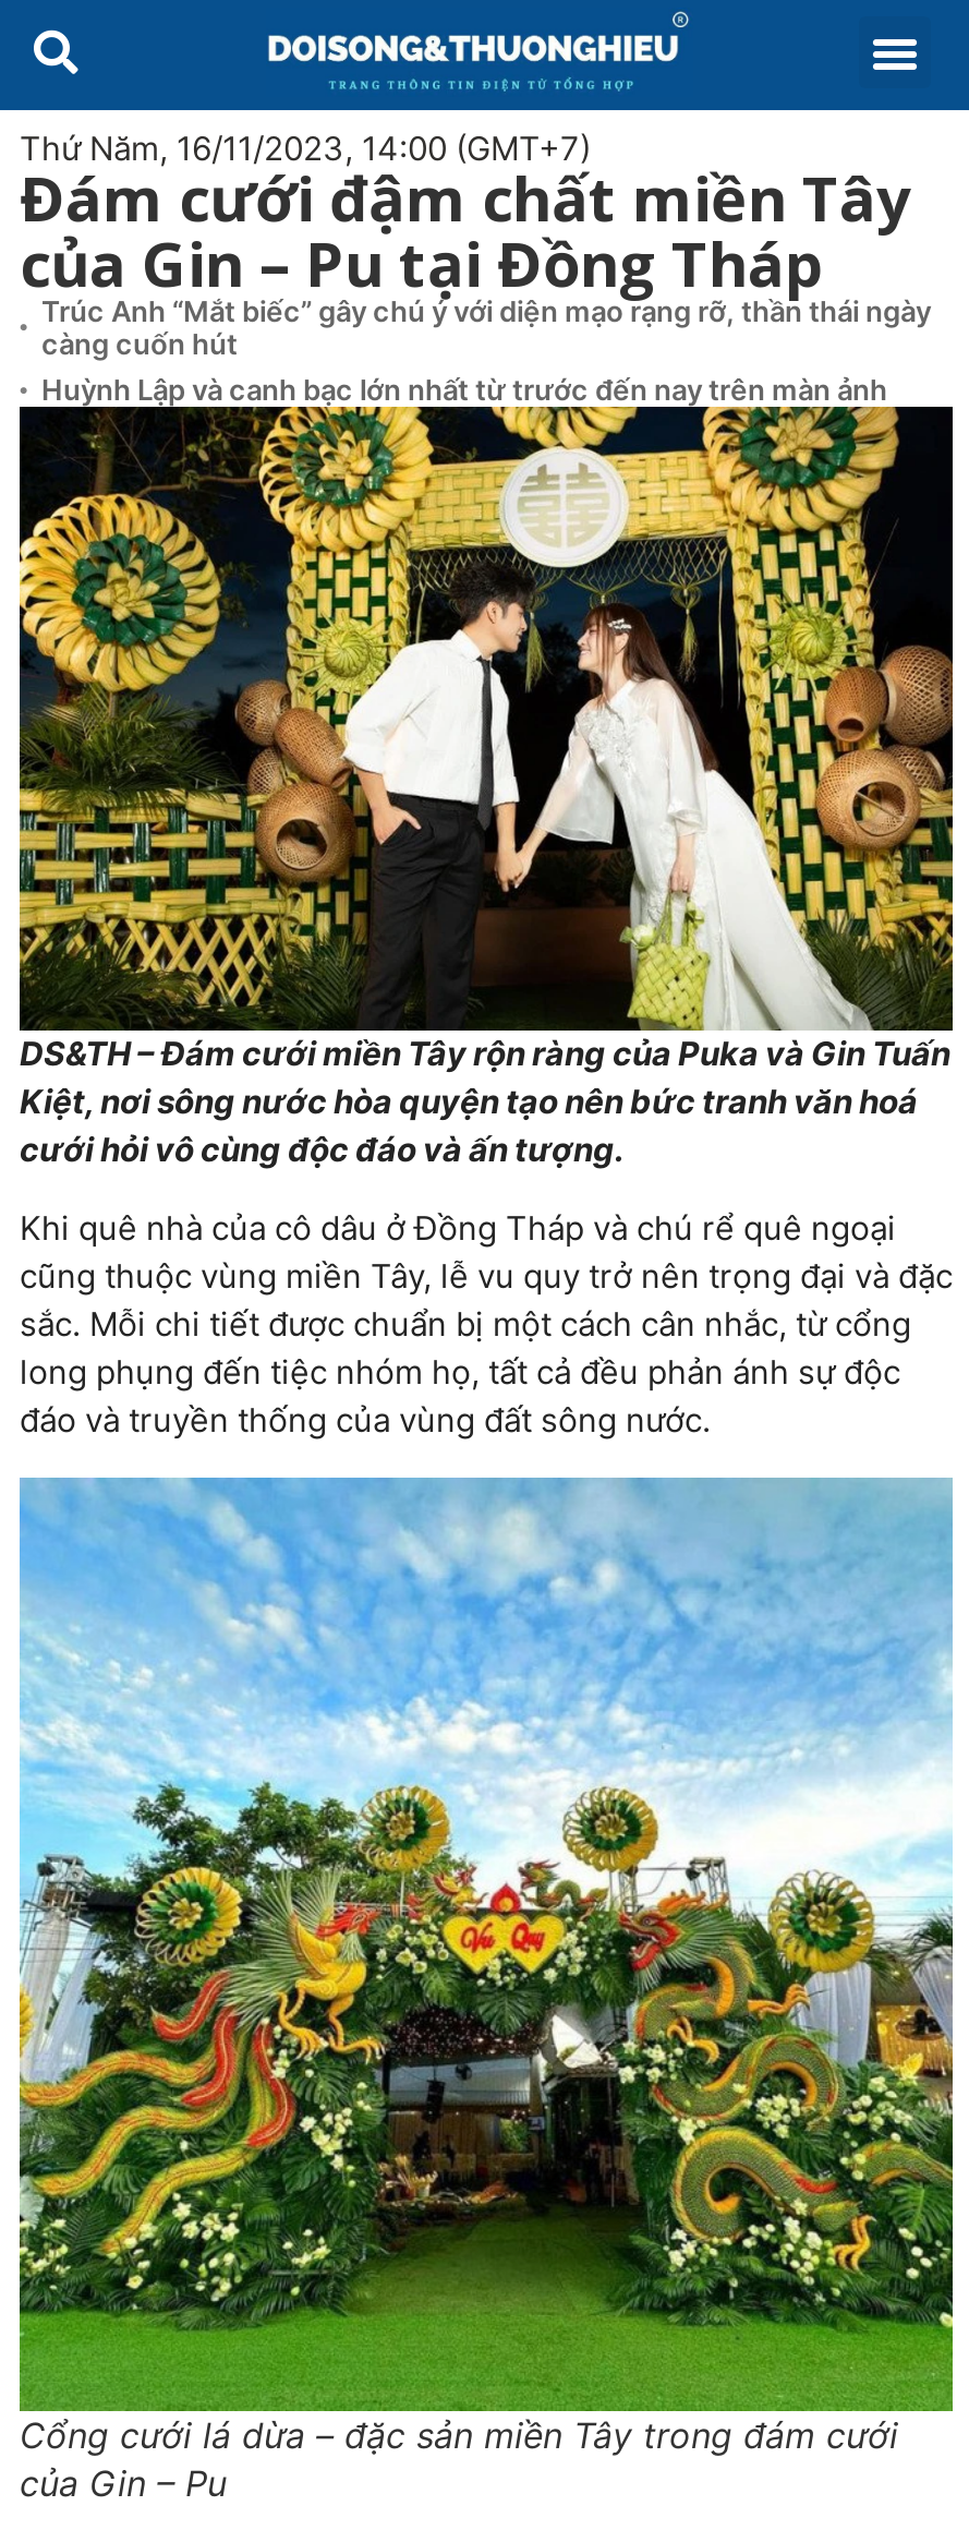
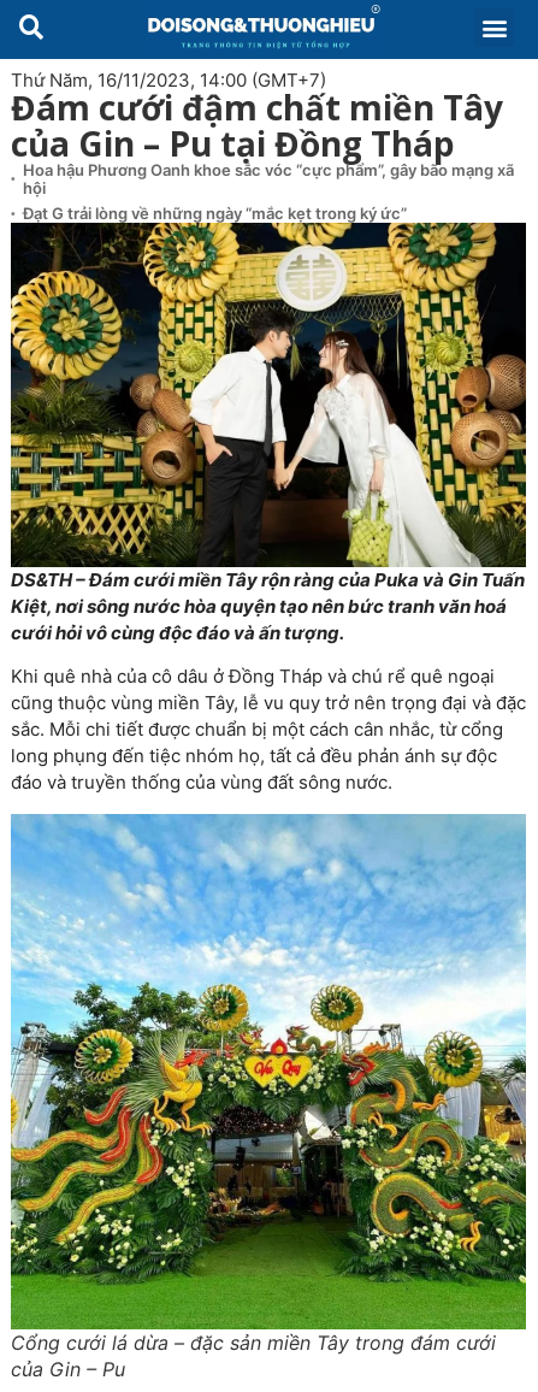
[41,293,931,407] Trúc Anh “Mắt biếc” gây chú ý với diện mạo rạng rỡ, thần thái ngày | càng cuốn hút | Huỳnh Lập và canh bạc lớn nhất từ trước đến nay trên màn ảnh -> [23,160,514,223] Hoa hậu Phương Oanh khoe sắc vóc “cực phẩm”, gây bão mạng xã | hội | Đạt G trải lòng về những ngày “mắc kẹt trong ký ức”

